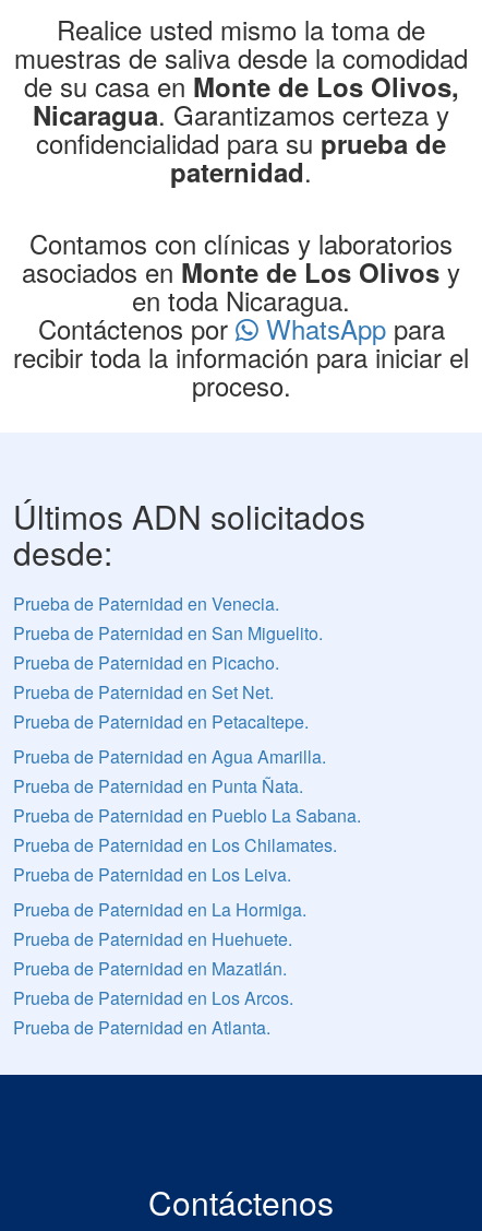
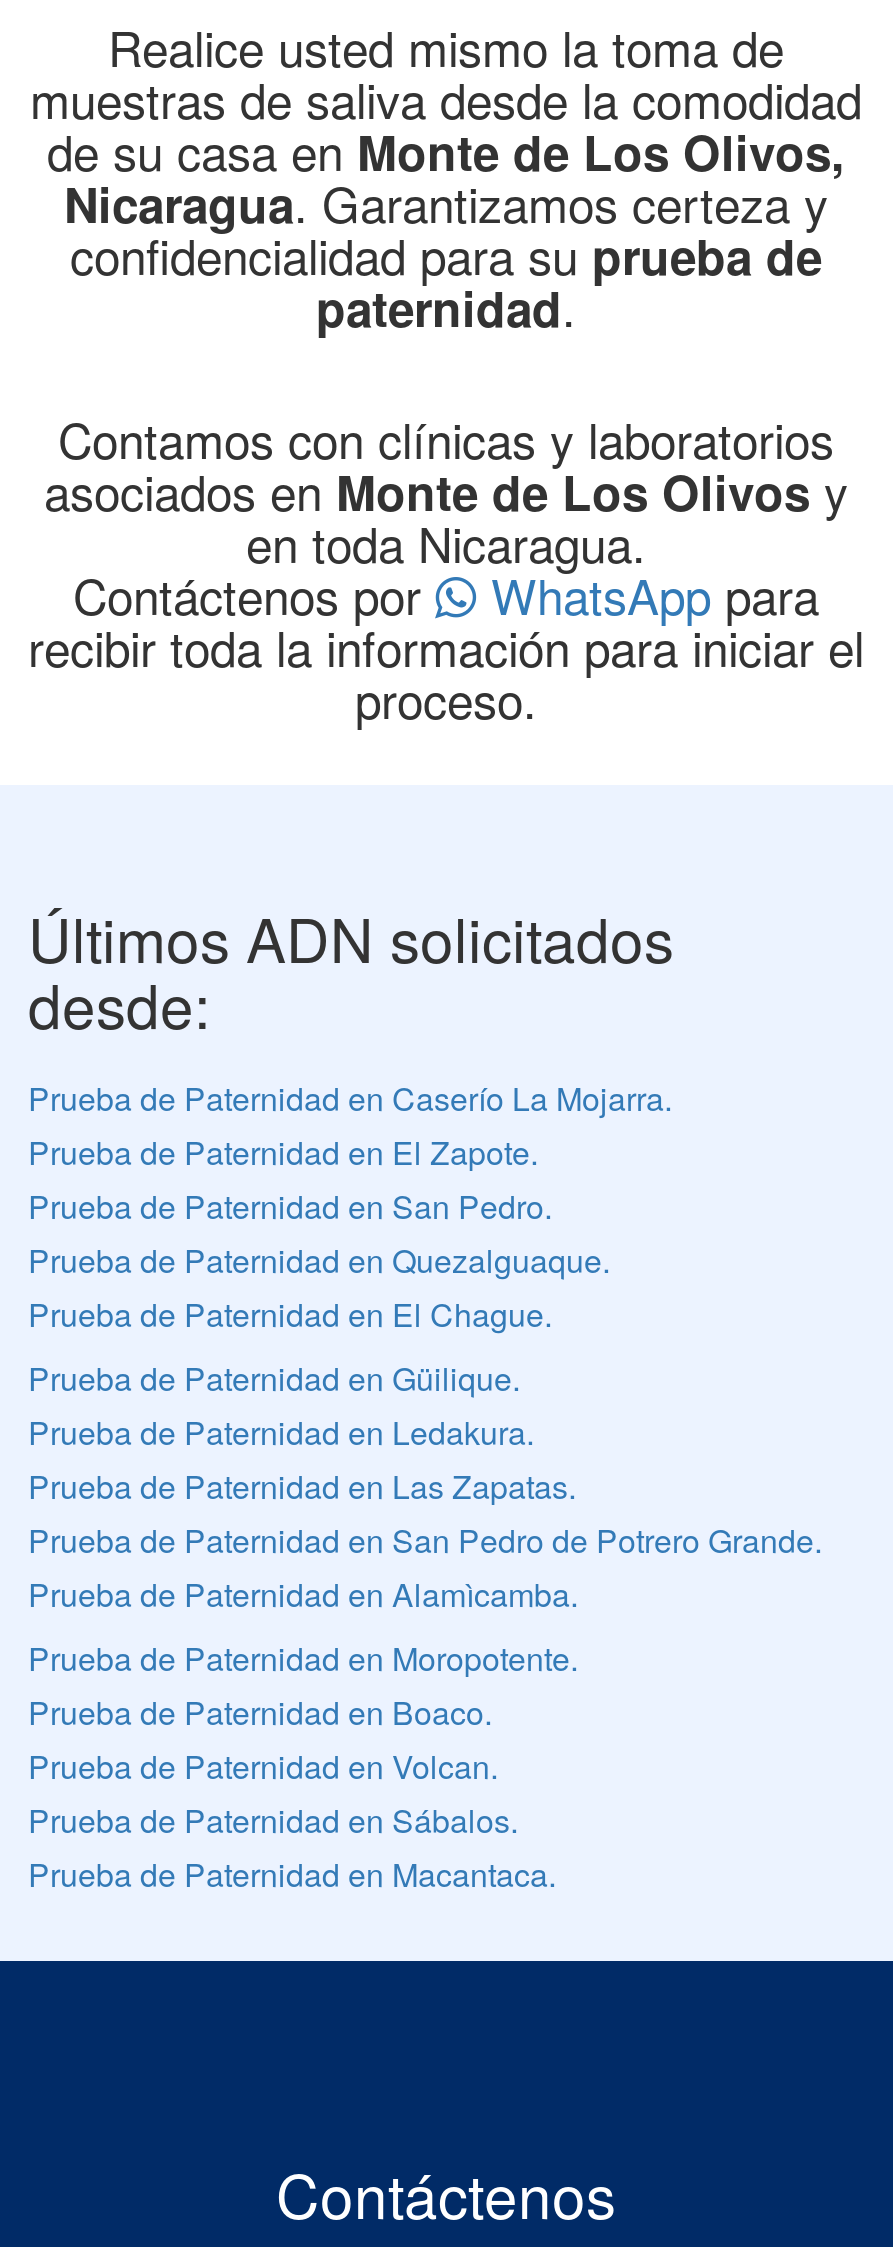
[13,591,361,1040] Prueba de Paternidad en Venecia. | Prueba de Paternidad en San Miguelito. | Prueba de Paternidad en Picacho. | Prueba de Paternidad en Set Net. | Prueba de Paternidad en Petacaltepe. | Prueba de Paternidad en Agua Amarilla. | Prueba de Paternidad en Punta Ñata. | Prueba de Paternidad en Pueblo La Sabana. | Prueba de Paternidad en Los Chilamates. | Prueba de Paternidad en Los Leiva. | Prueba de Paternidad en La Hormiga. | Prueba de Paternidad en Huehuete. | Prueba de Paternidad en Mazatlán. | Prueba de Paternidad en Los Arcos. | Prueba de Paternidad en Atlanta. -> [28,1076,822,1898] Prueba de Paternidad en Caserío La Mojarra. | Prueba de Paternidad en El Zapote. | Prueba de Paternidad en San Pedro. | Prueba de Paternidad en Quezalguaque. | Prueba de Paternidad en El Chague. | Prueba de Paternidad en Güilique. | Prueba de Paternidad en Ledakura. | Prueba de Paternidad en Las Zapatas. | Prueba de Paternidad en San Pedro de Potrero Grande. | Prueba de Paternidad en Alamìcamba. | Prueba de Paternidad en Moropotente. | Prueba de Paternidad en Boaco. | Prueba de Paternidad en Volcan. | Prueba de Paternidad en Sábalos. | Prueba de Paternidad en Macantaca.

